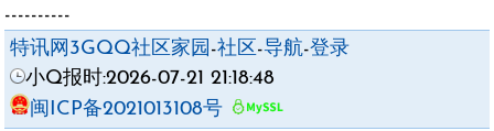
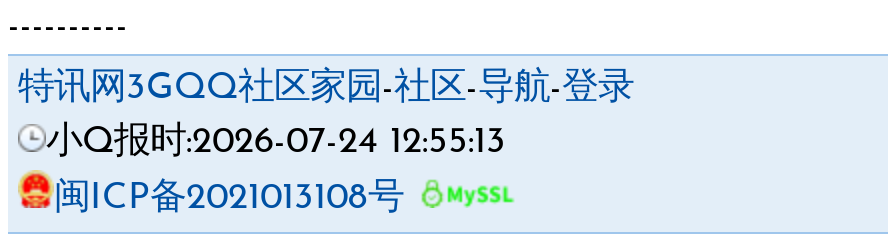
[25,68,275,89] 小Q报时:2026-07-21 21:18:48 -> [46,124,506,162] 小Q报时:2026-07-24 12:55:13

